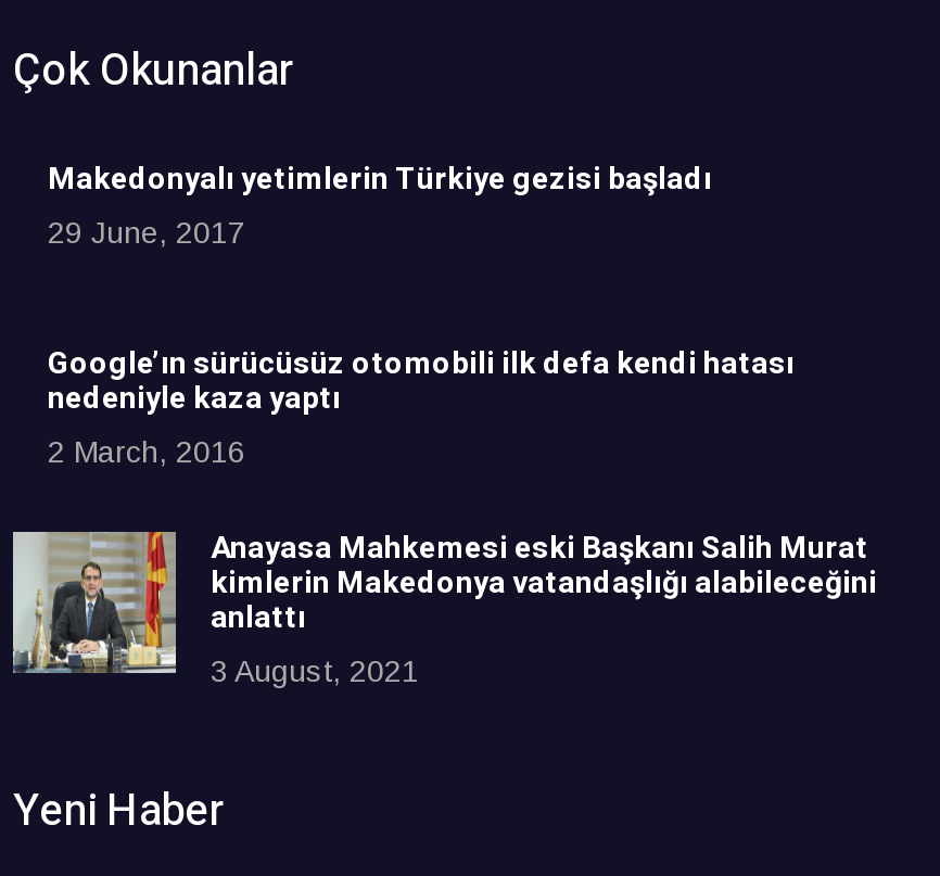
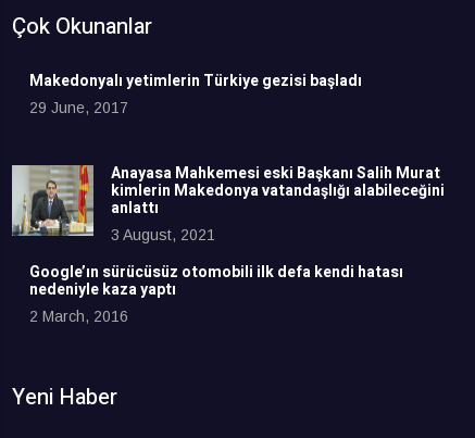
moved [48,341,795,469] -> [29,261,403,325]: Google’ın sürücüsüz otomobili ilk defa kendi hatası | nedeniyle kaza yaptı | 2 March, 2016
moved [13,526,877,688] -> [12,162,445,244]: [image] | Anayasa Mahkemesi eski Başkanı Salih Murat | kimlerin Makedonya vatandaşlığı alabileceğini | anlattı | 3 August, 2021

